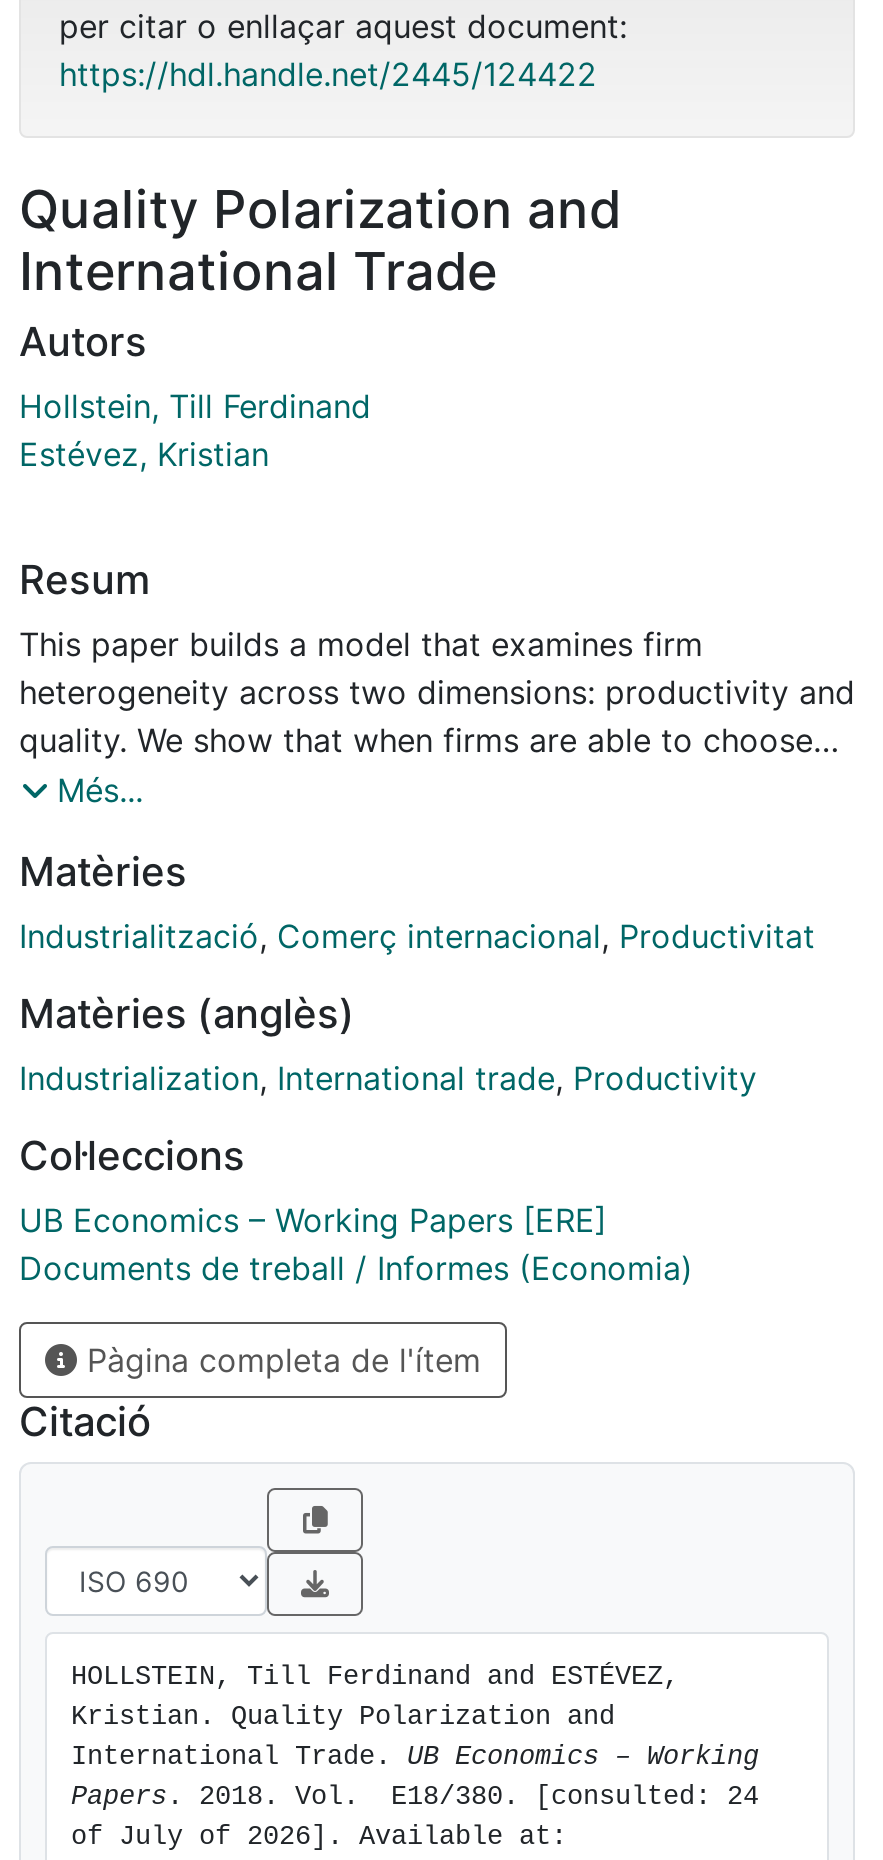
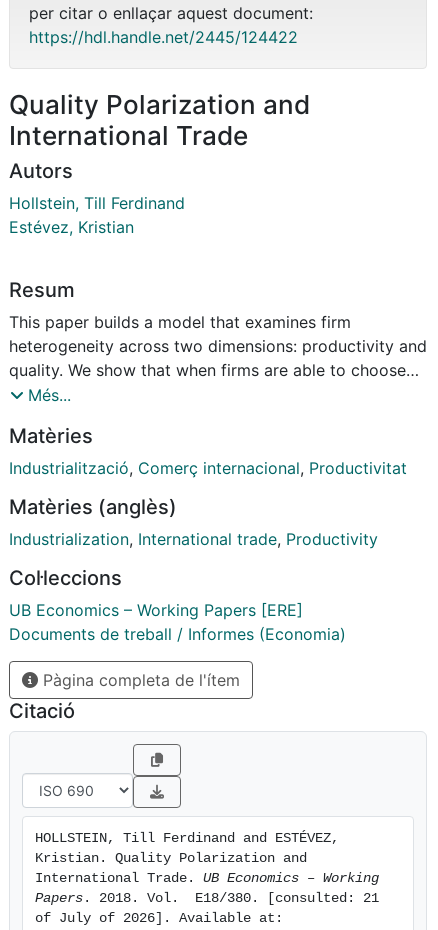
[71,1783,759,1813] Papers. 2018. Vol. E18/380. [consulted: 24 -> [35,891,379,906] Papers. 2018. Vol. E18/380. [consulted: 21

